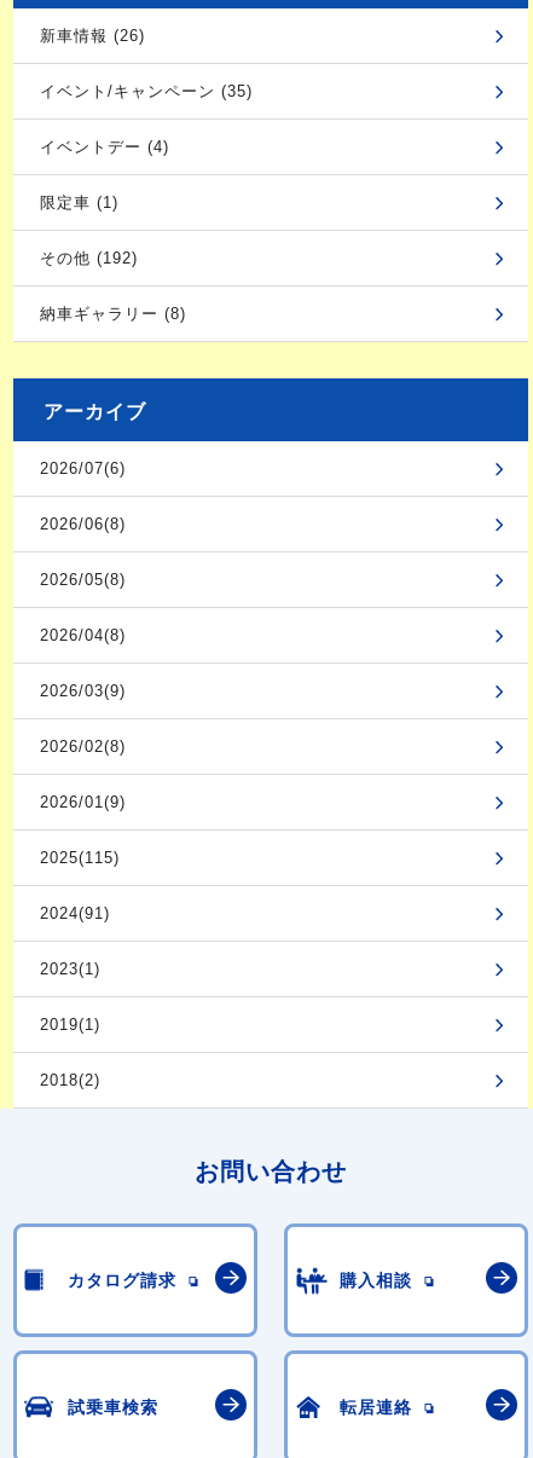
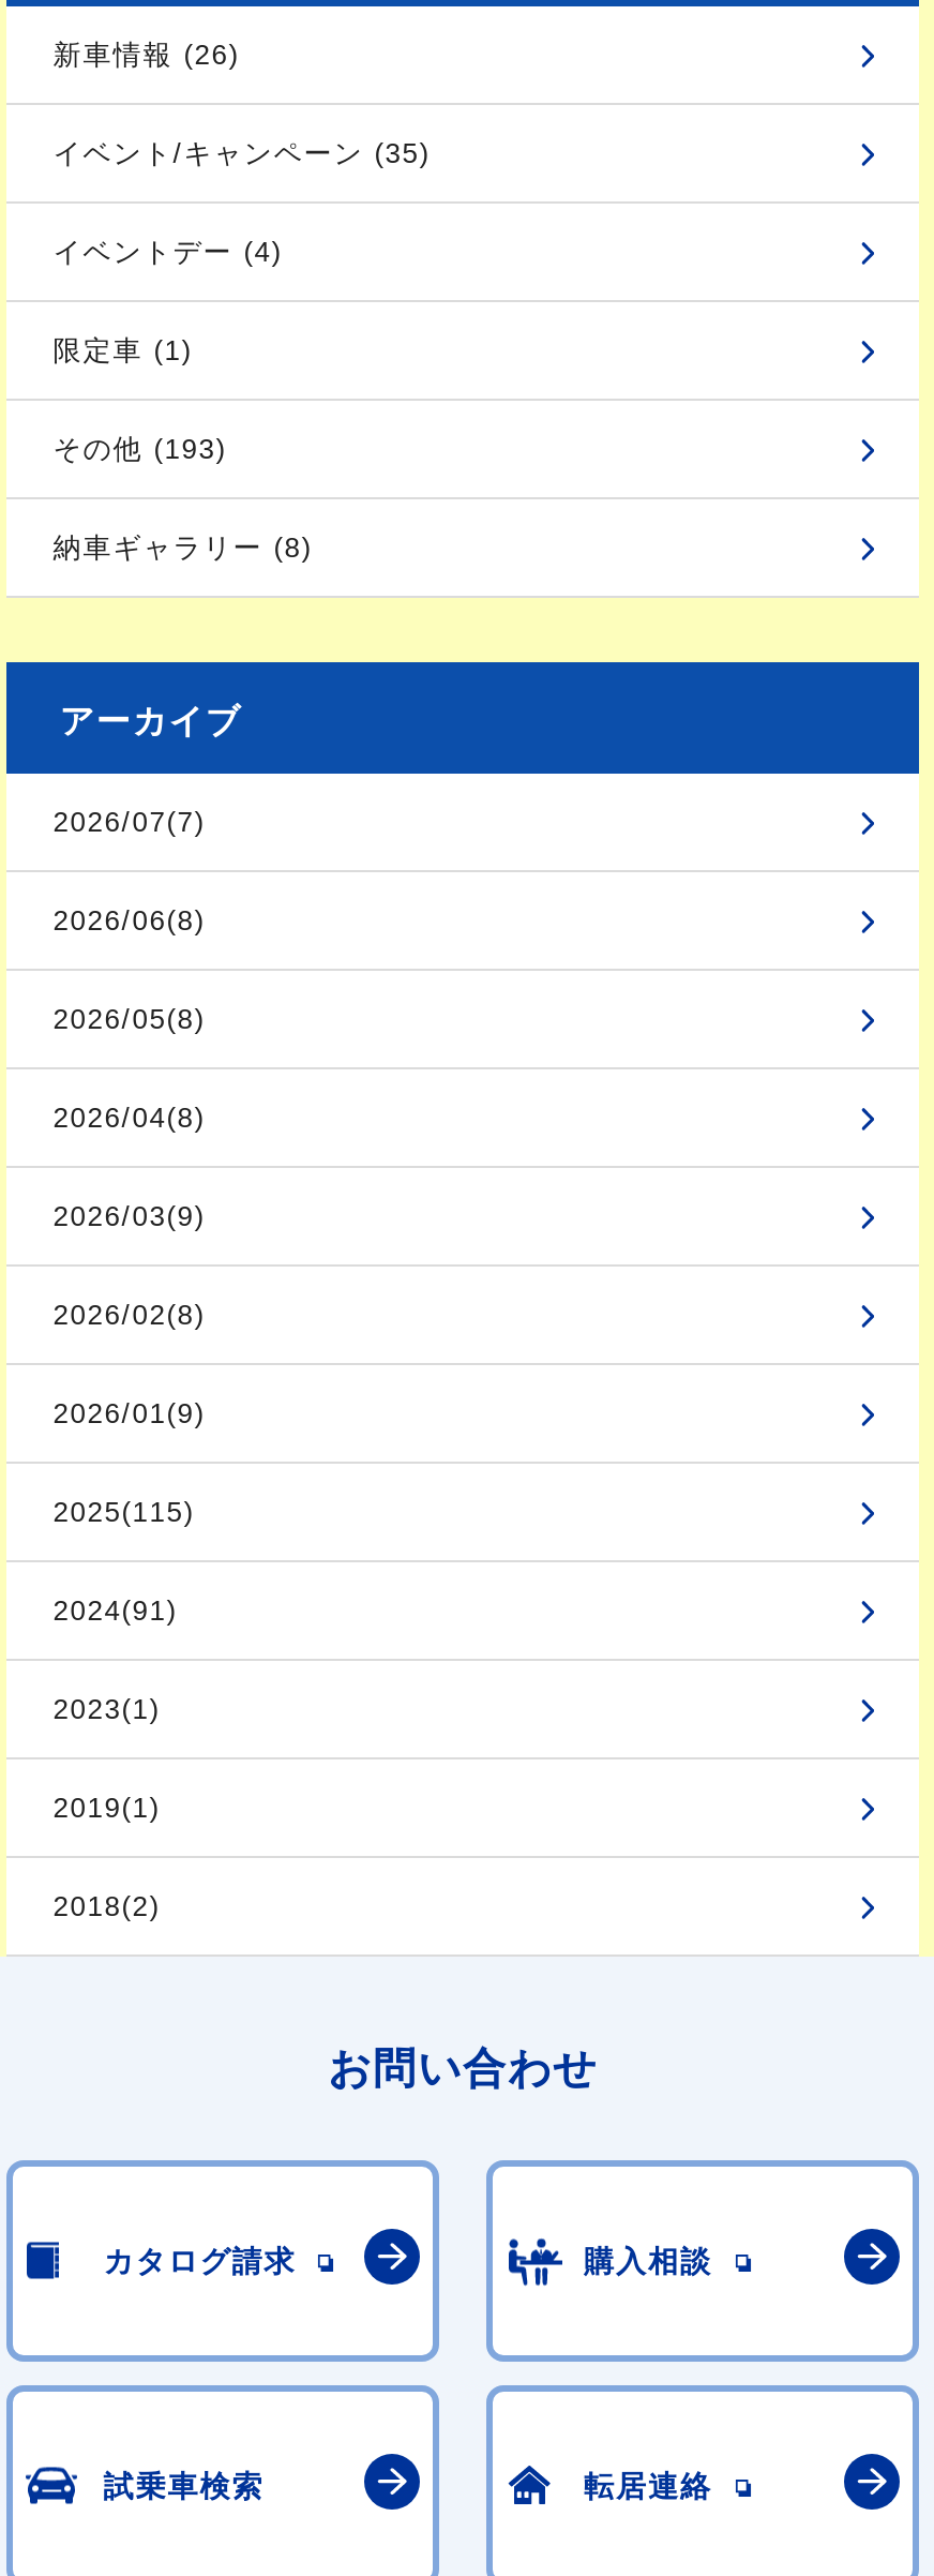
[40,249,138,267] その他 (192) -> [53,433,227,465] その他 (193)
[40,460,125,478] 2026/07(6) -> [53,806,205,838] 2026/07(7)

